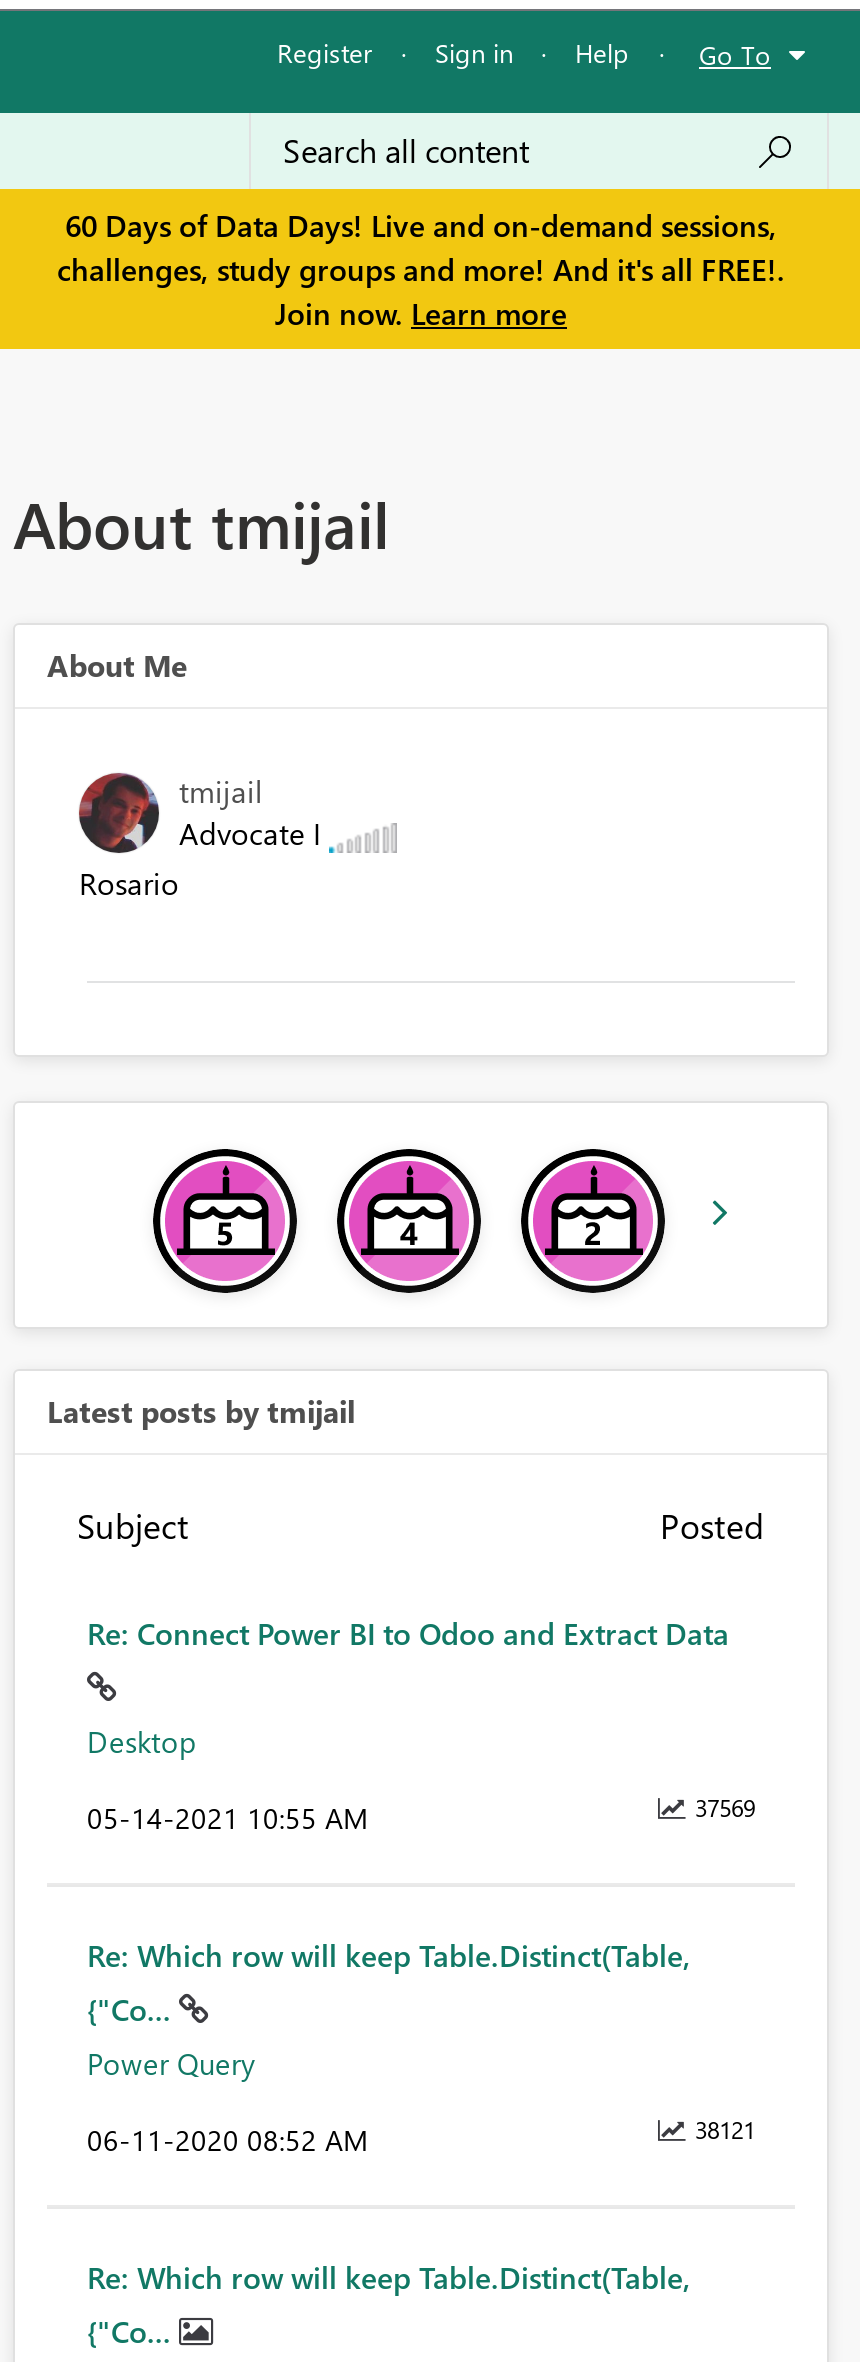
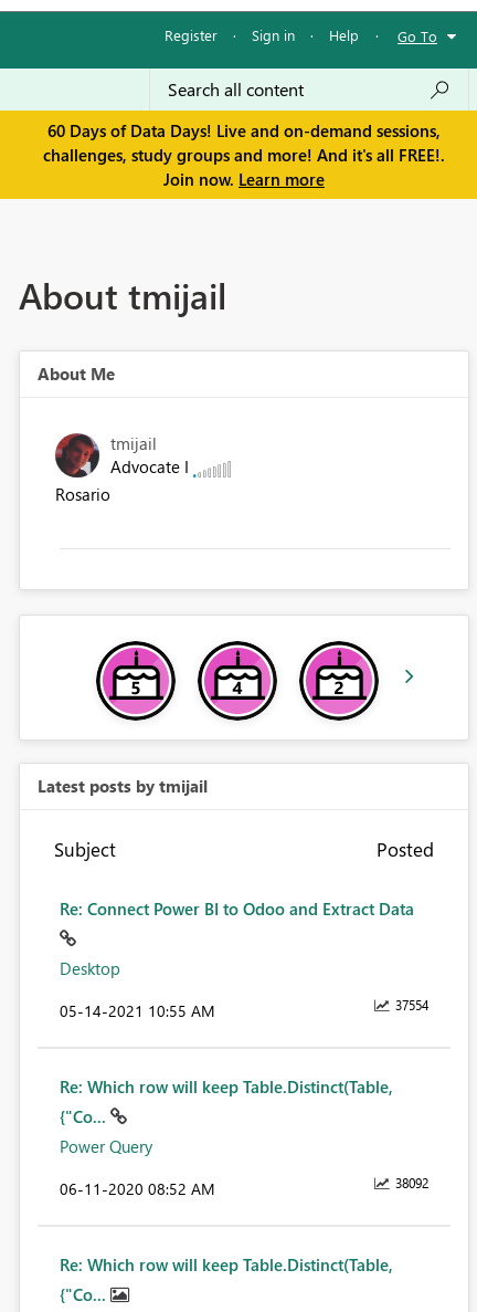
[689,1792,755,1824] 37569 -> [392,996,428,1014] 37554
[689,2114,755,2146] 38121 -> [392,1174,428,1192] 38092

